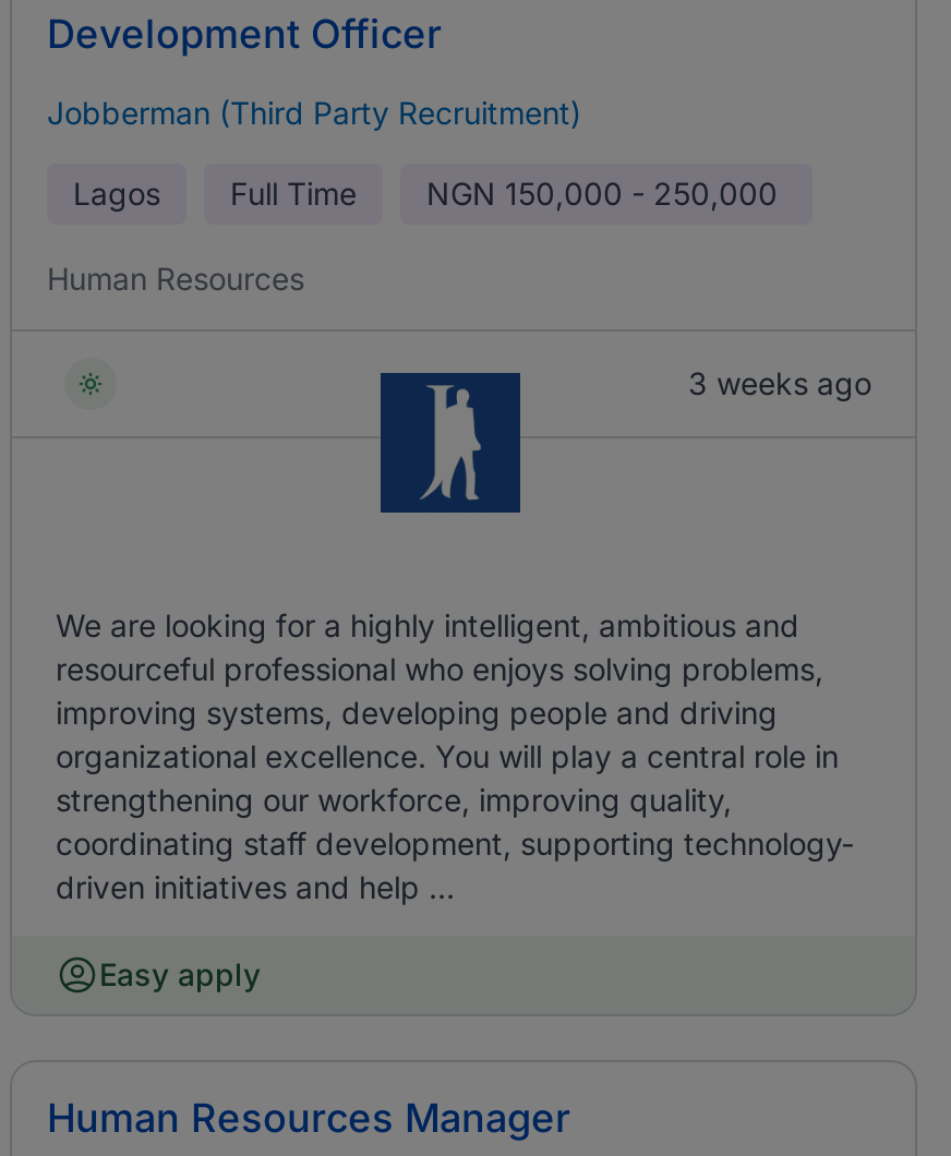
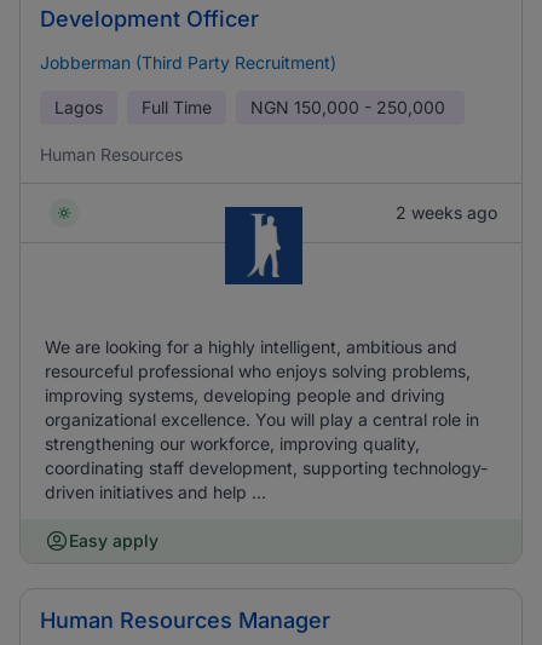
[688,364,871,401] 3 weeks ago -> [396,202,497,223] 2 weeks ago

